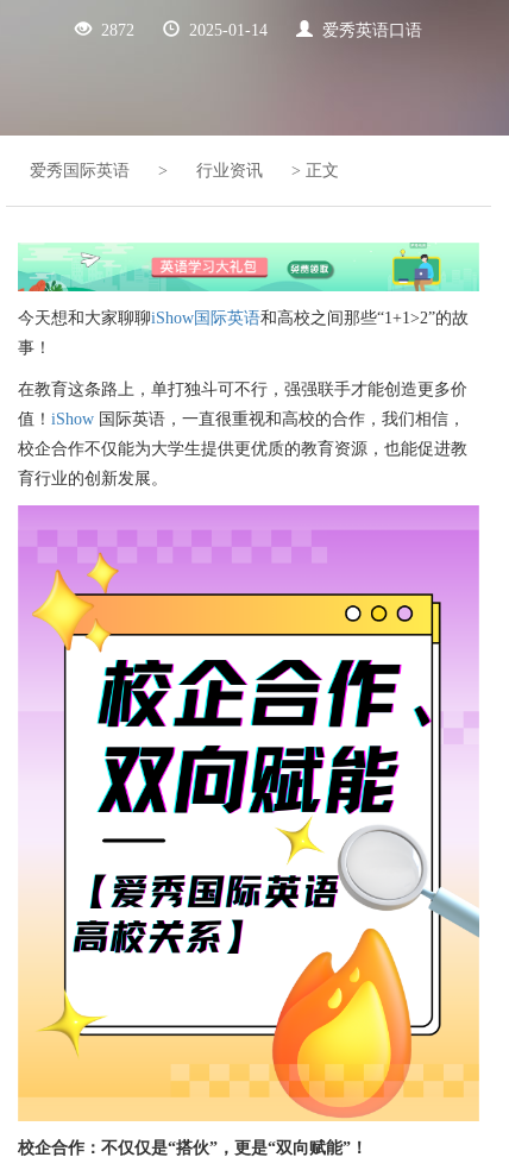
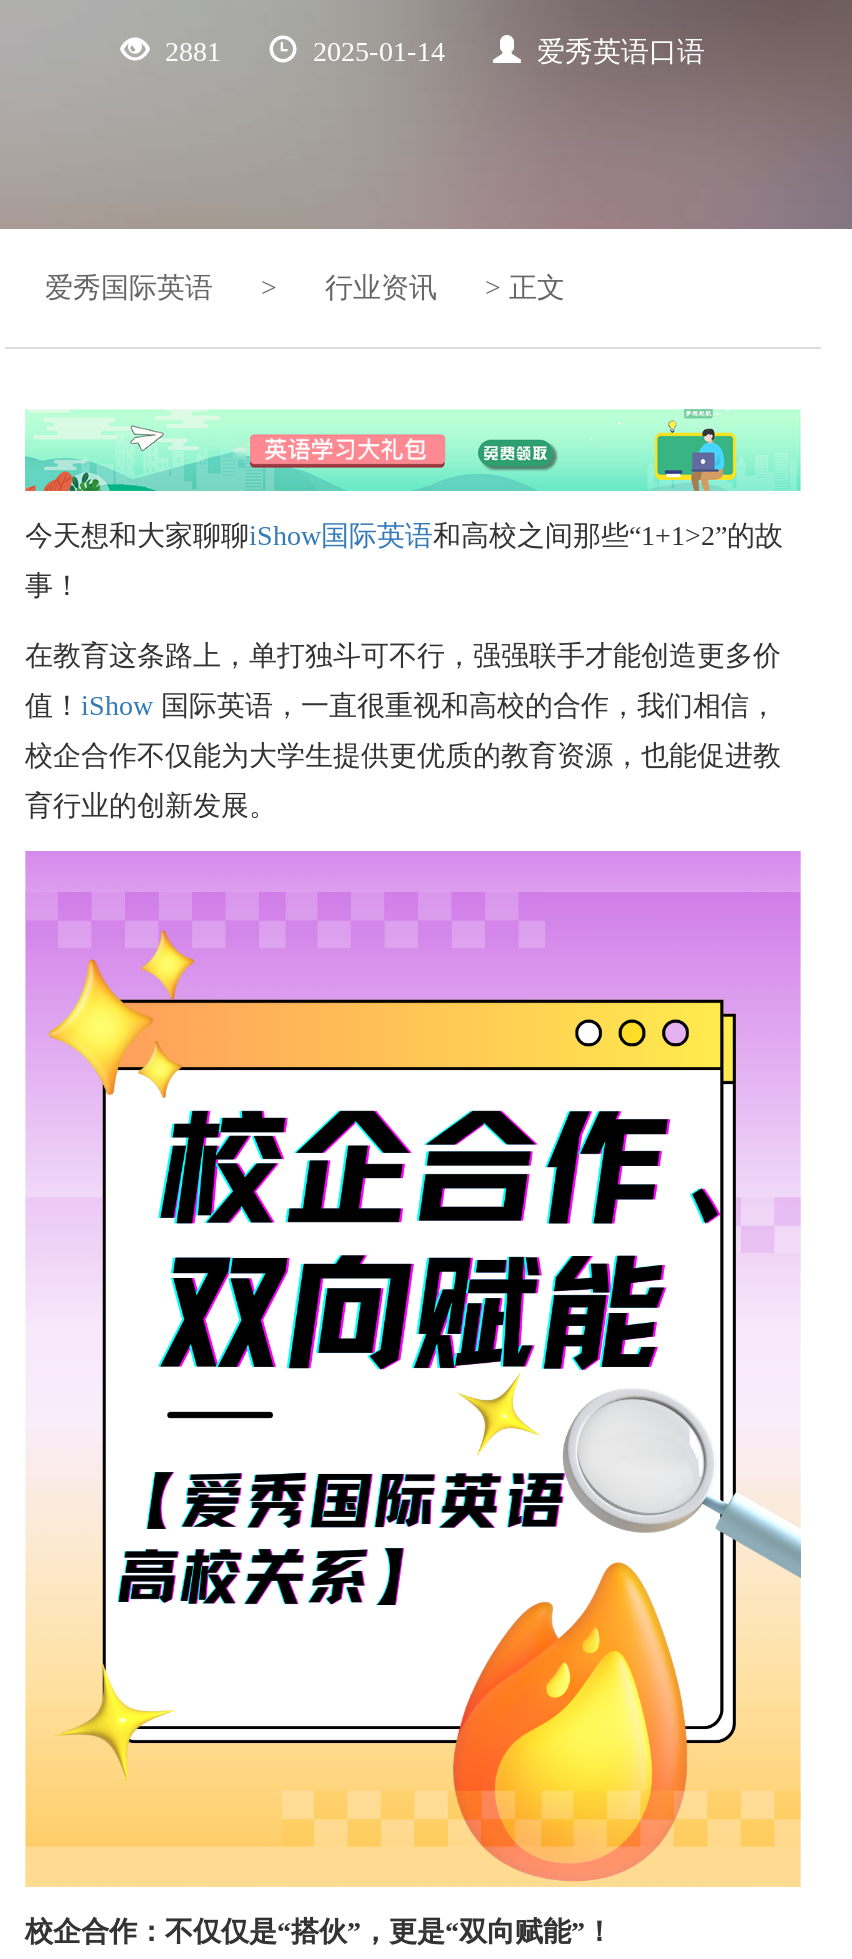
[101,21,134,39] 2872 -> [165,37,221,67] 2881

